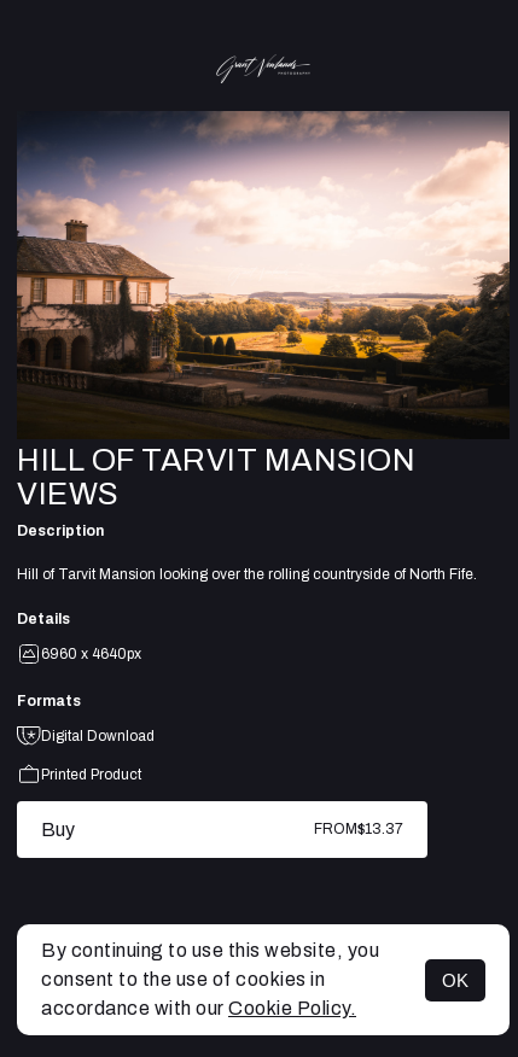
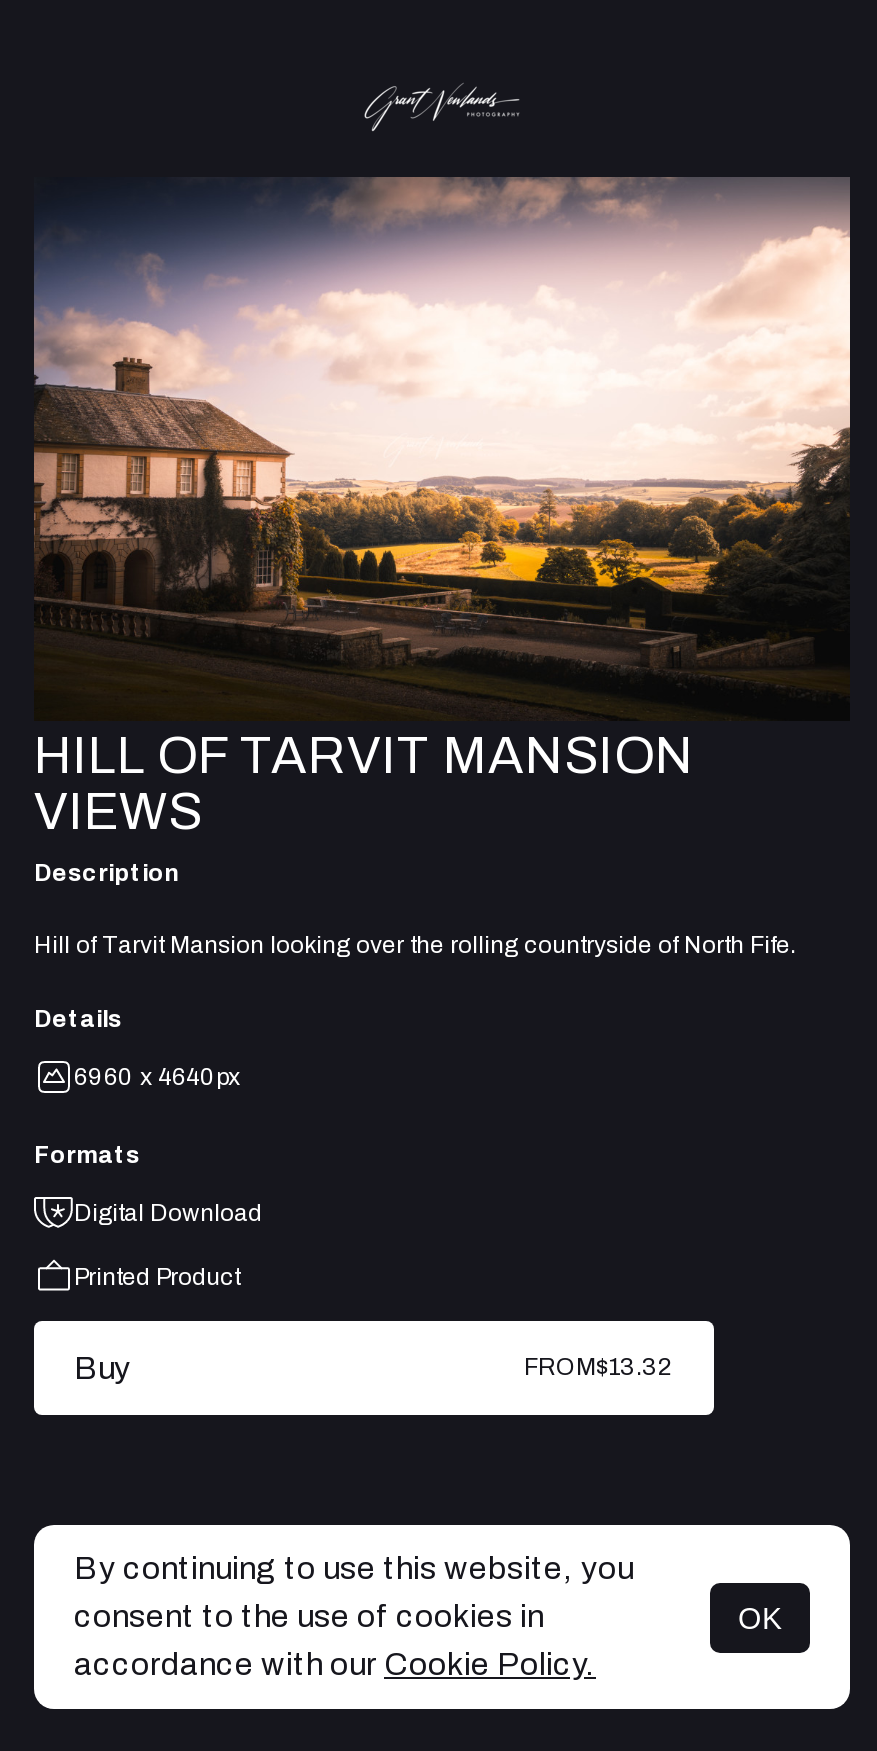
[314,821,403,838] FROM$13.37 -> [524,1354,674,1382] FROM$13.32

